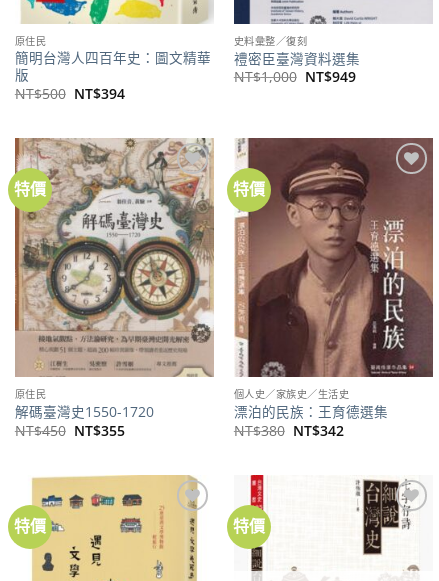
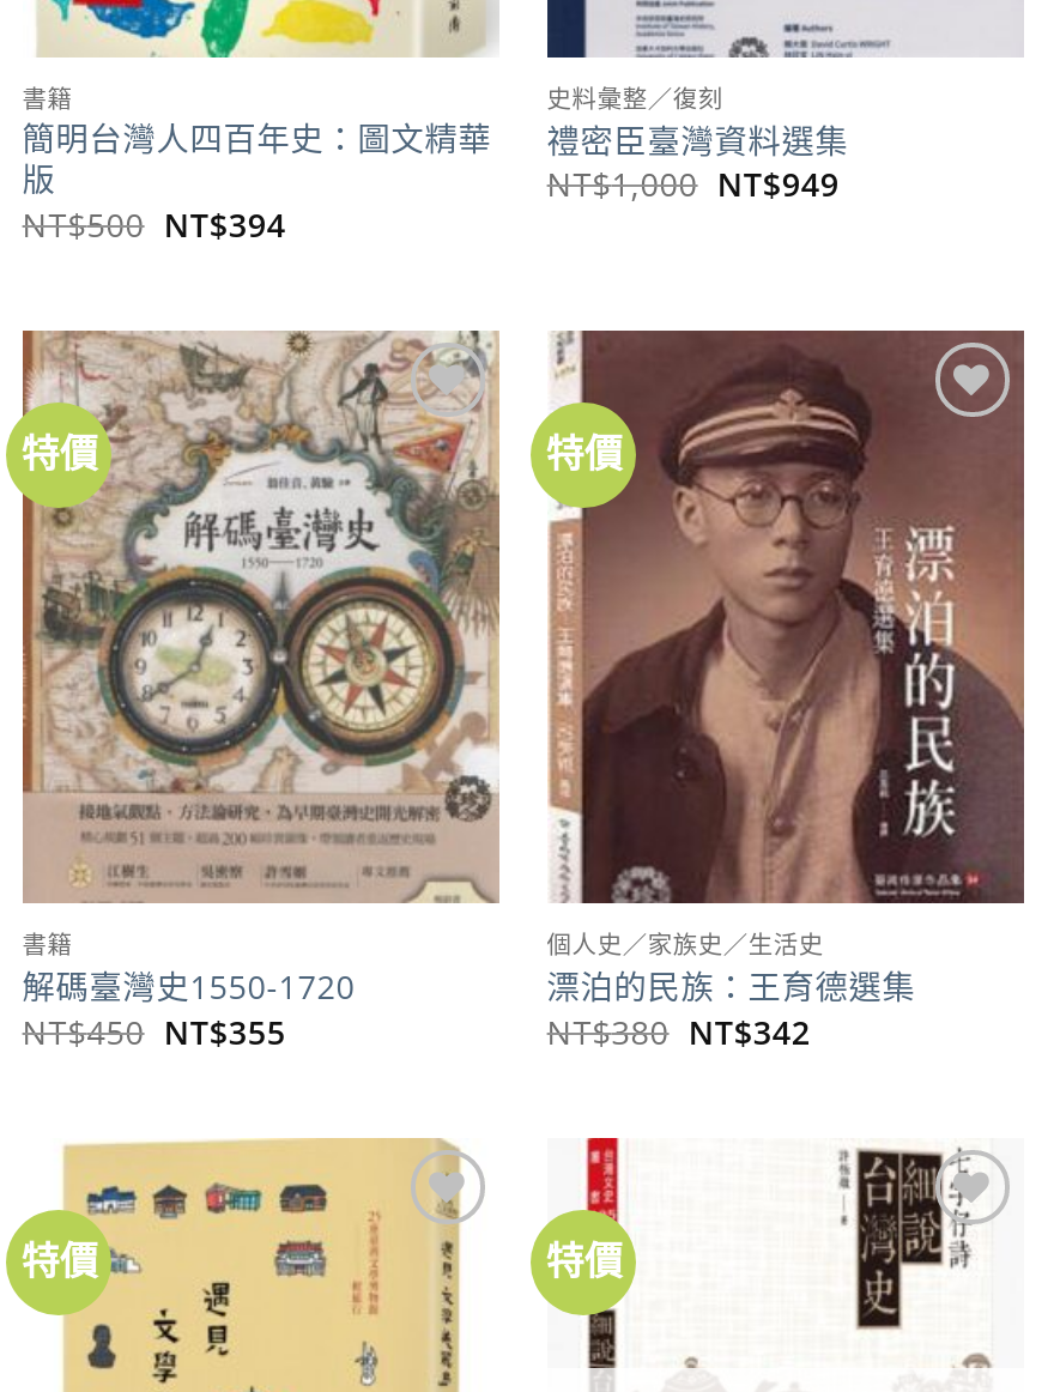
[15,34,46,48] 原住民 -> [22,81,73,114] 書籍
[15,387,46,401] 原住民 -> [22,927,73,961] 書籍

